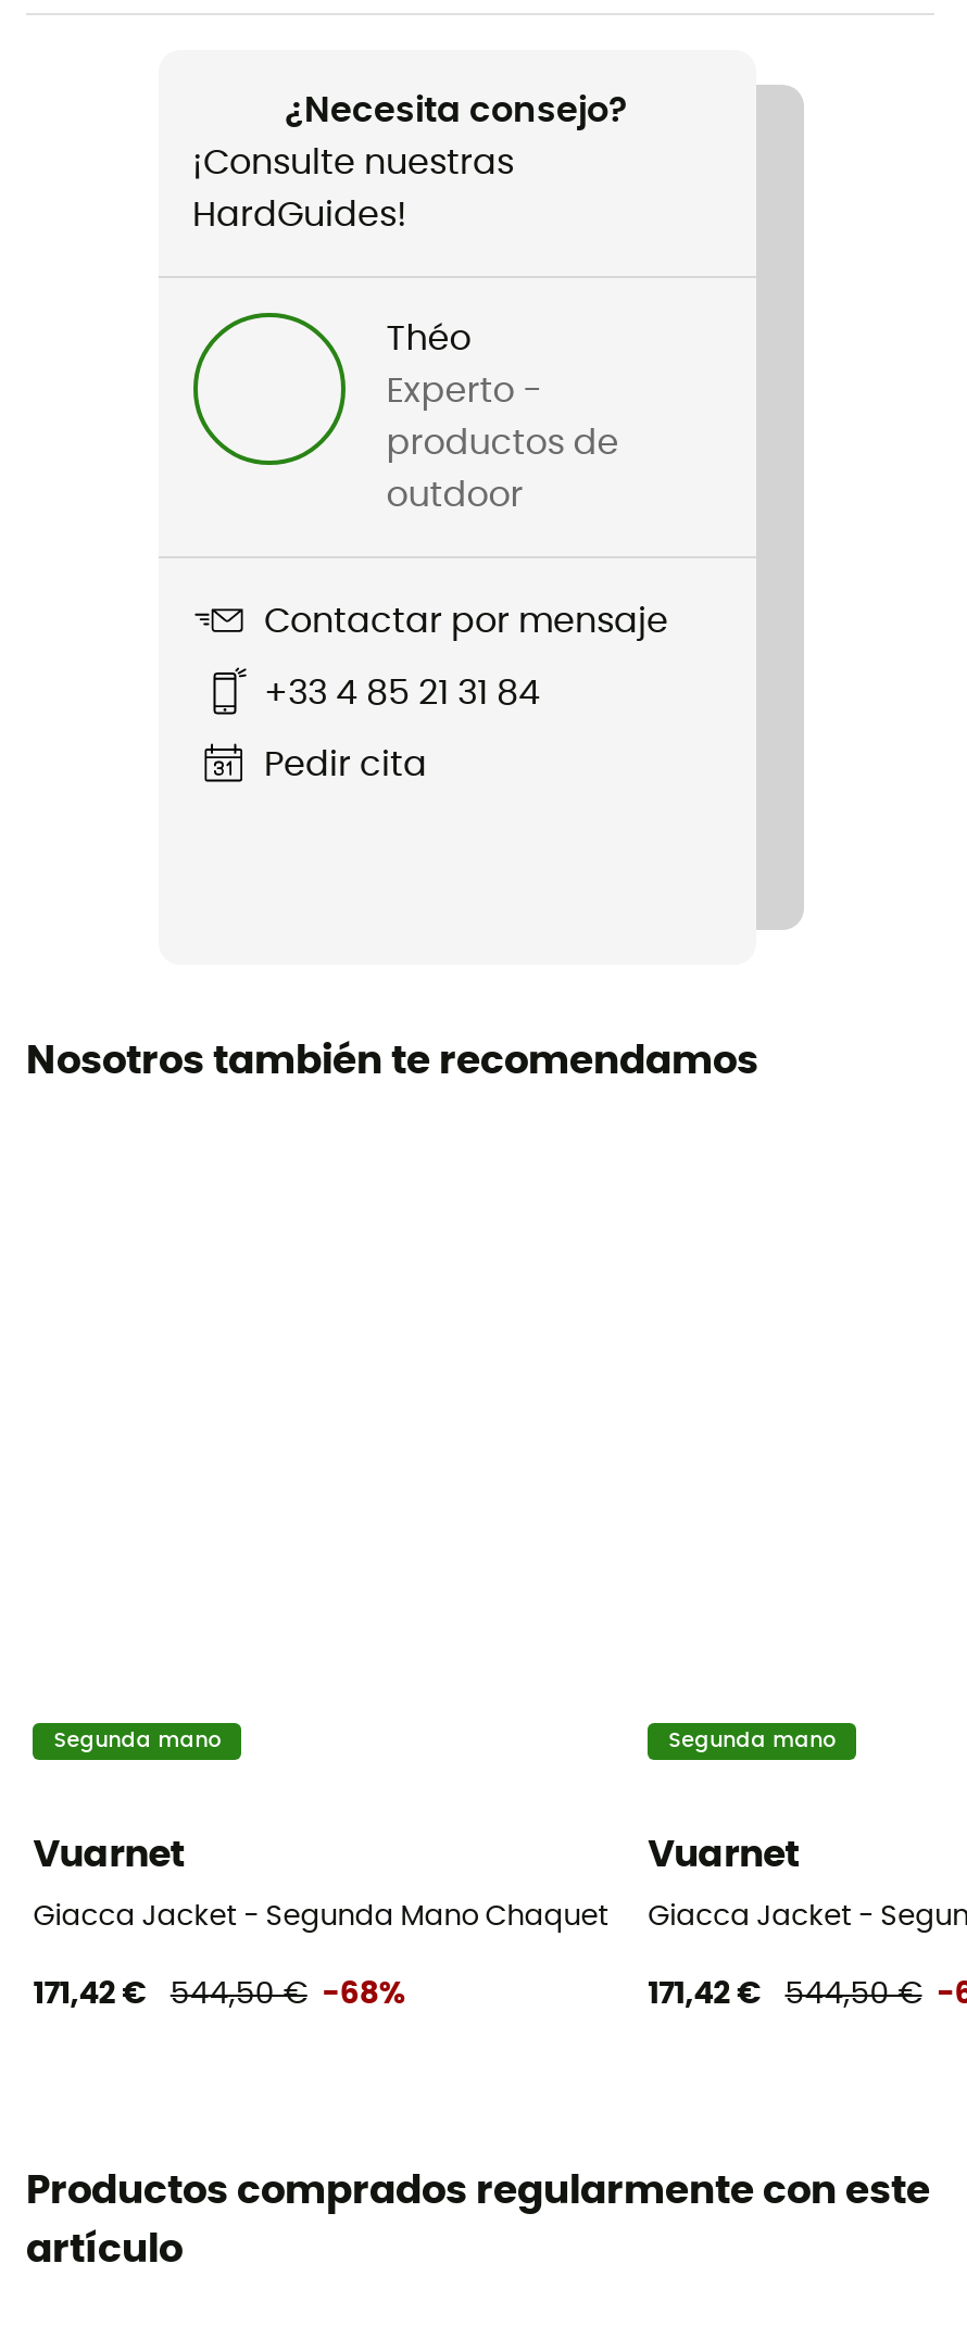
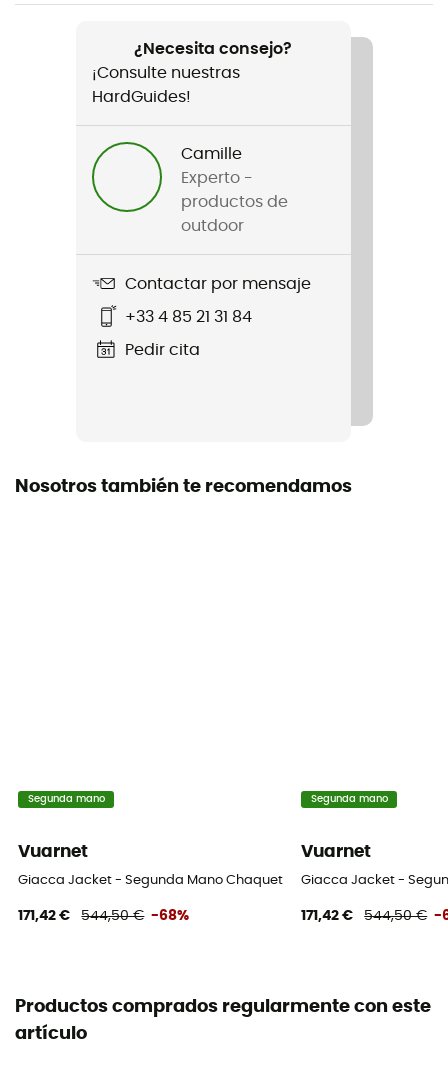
[386,323,471,357] Théo -> [181,146,242,162] Camille

